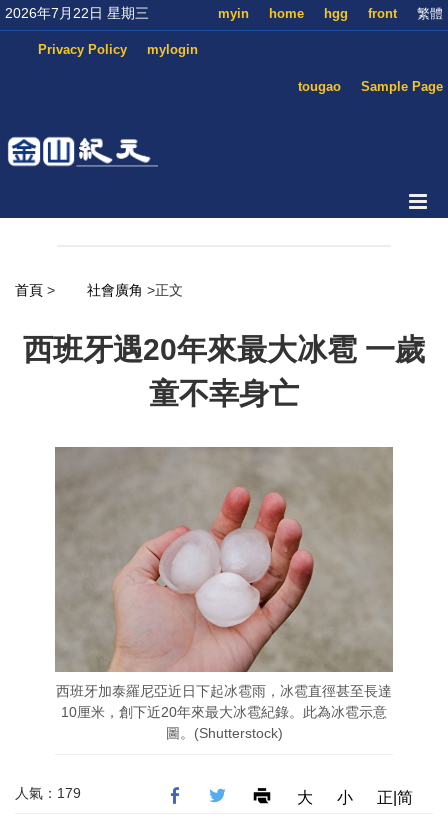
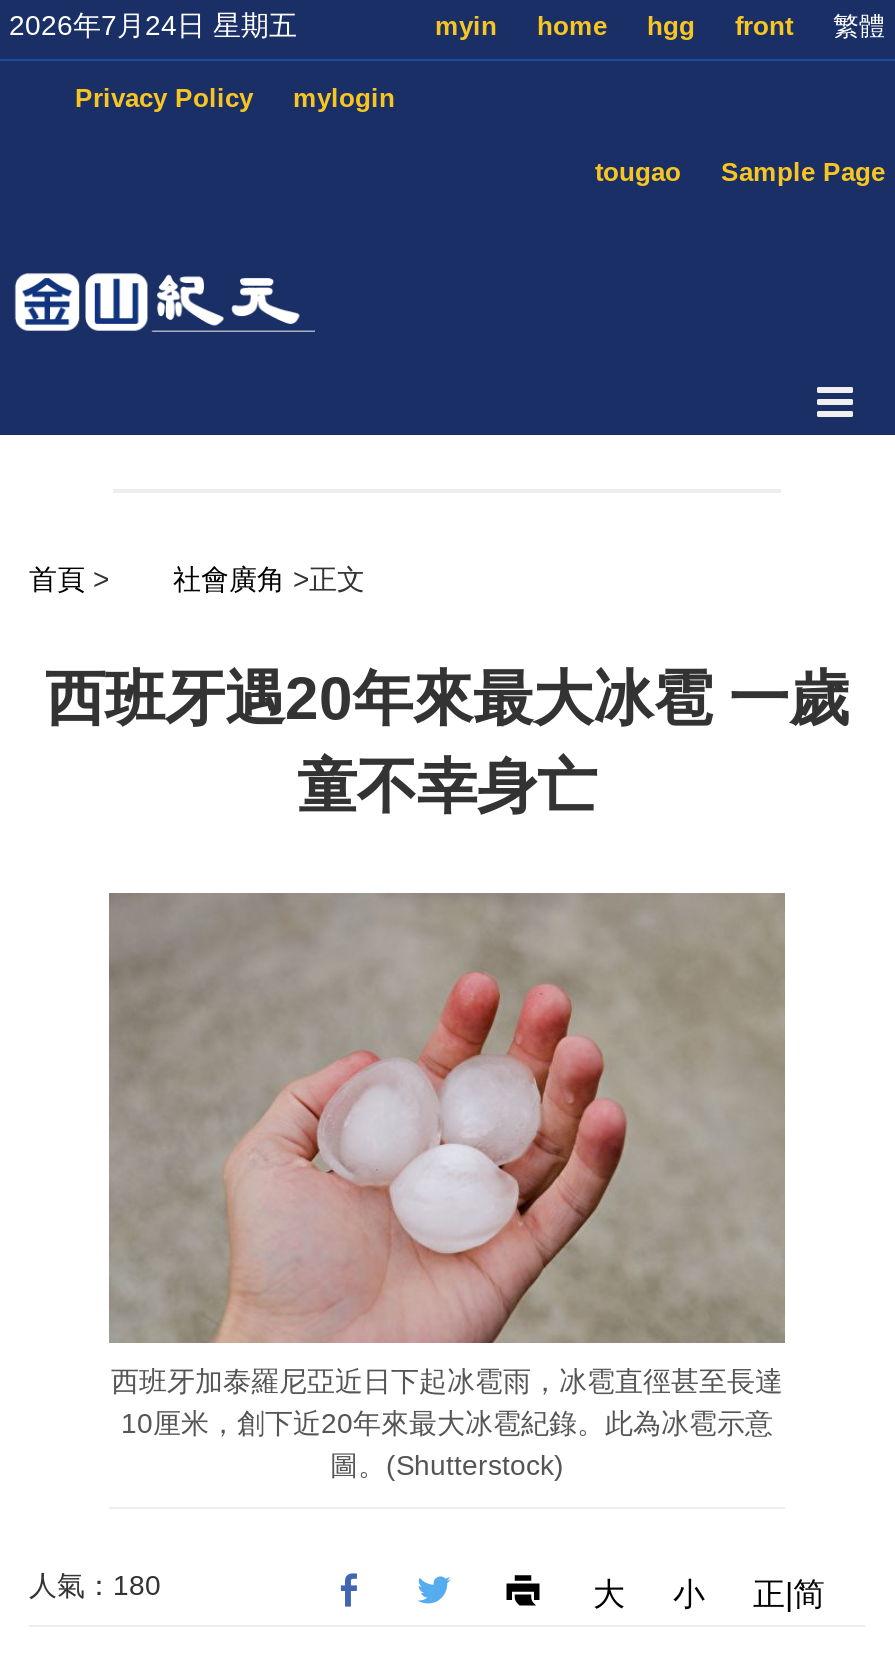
[5,5,149,21] 2026年7月22日 星期三 -> [9,9,297,41] 2026年7月24日 星期五
[15,785,81,801] 人氣：179 -> [29,1570,161,1602] 人氣：180

